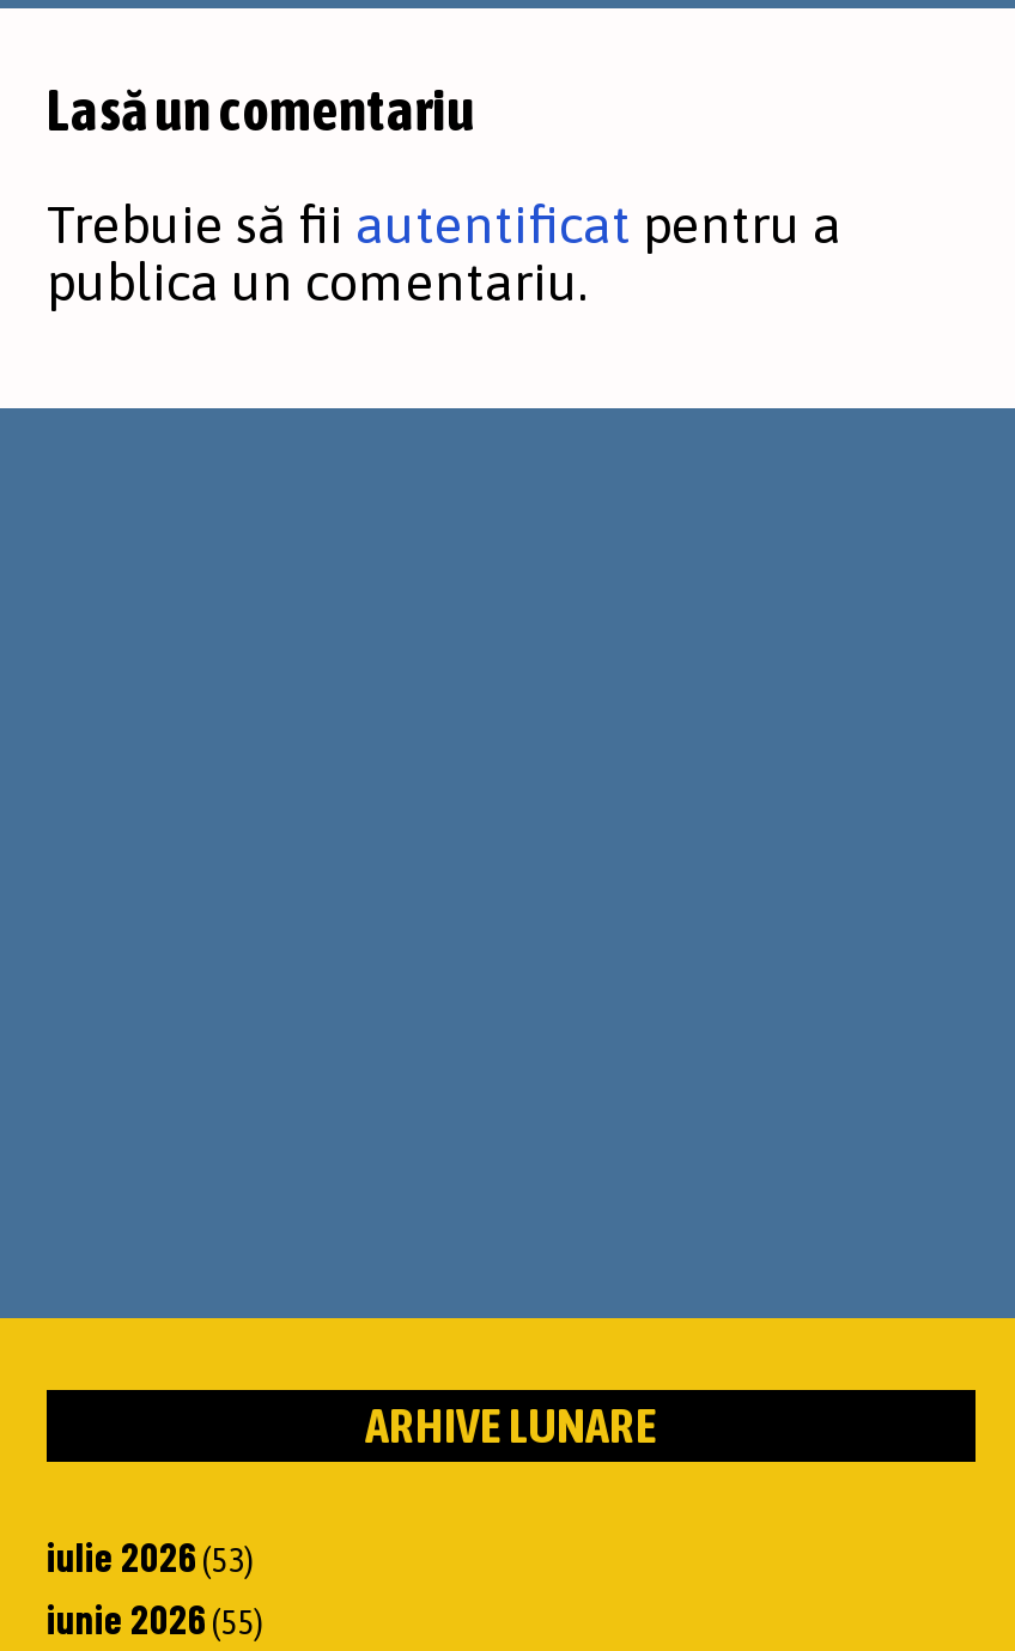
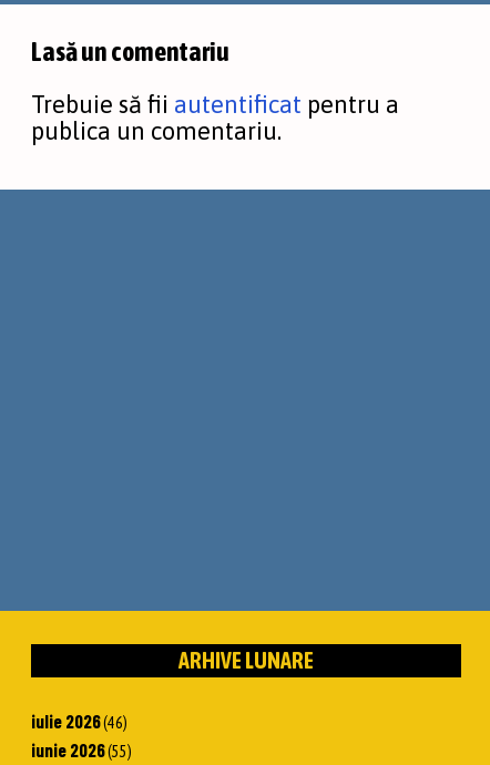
[47,1530,255,1578] iulie 2026 (53) -> [31,709,127,731] iulie 2026 (46)

